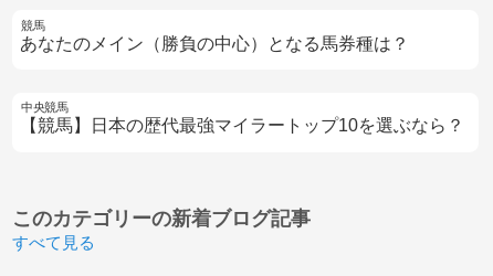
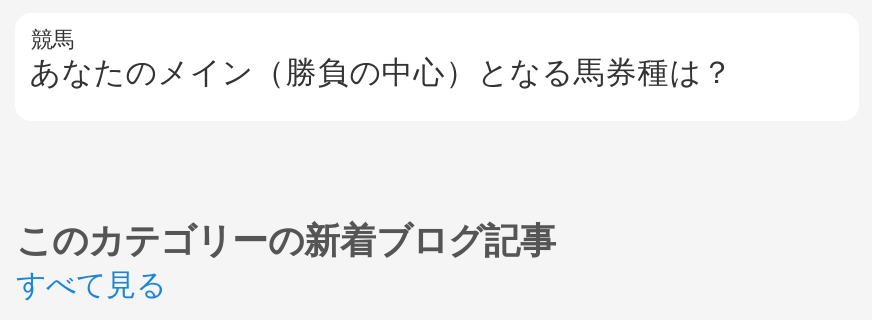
[20,101,464,135] 中央競馬 | 【競馬】日本の歴代最強マイラートップ10を選ぶなら？ -> none

